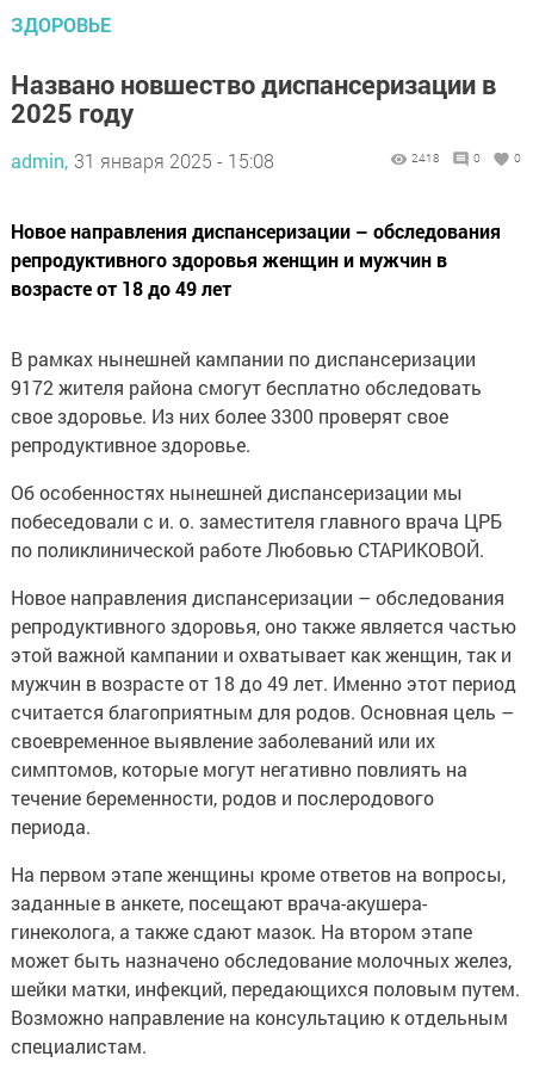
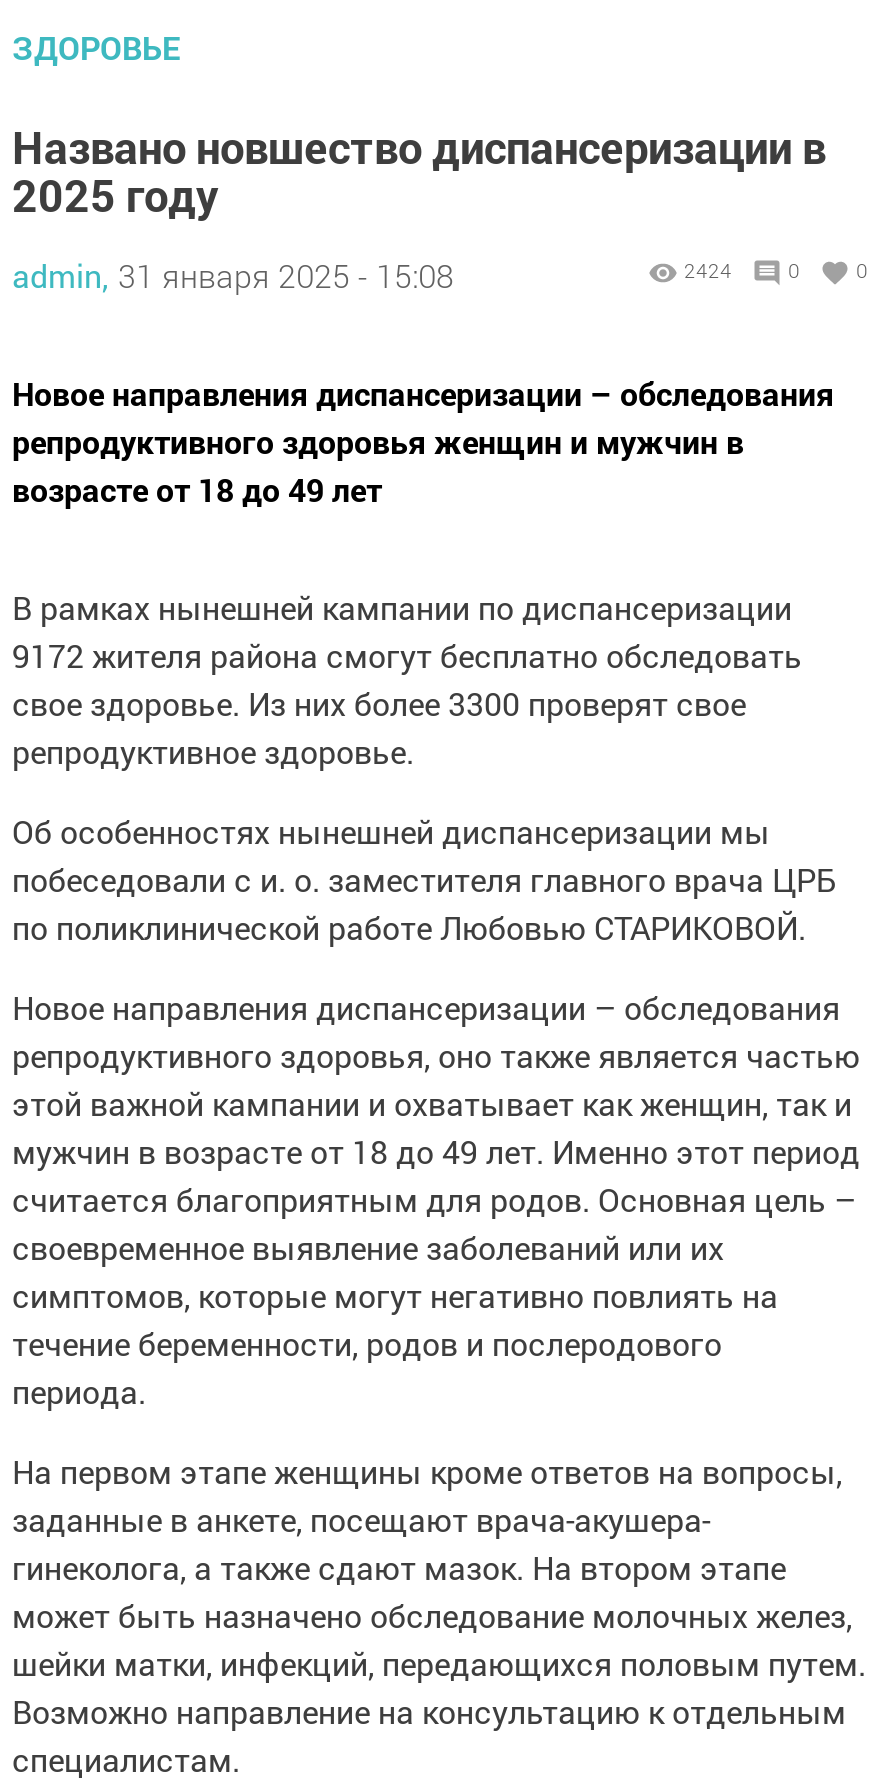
[411,151,440,166] 2418 -> [684,259,732,285] 2424

